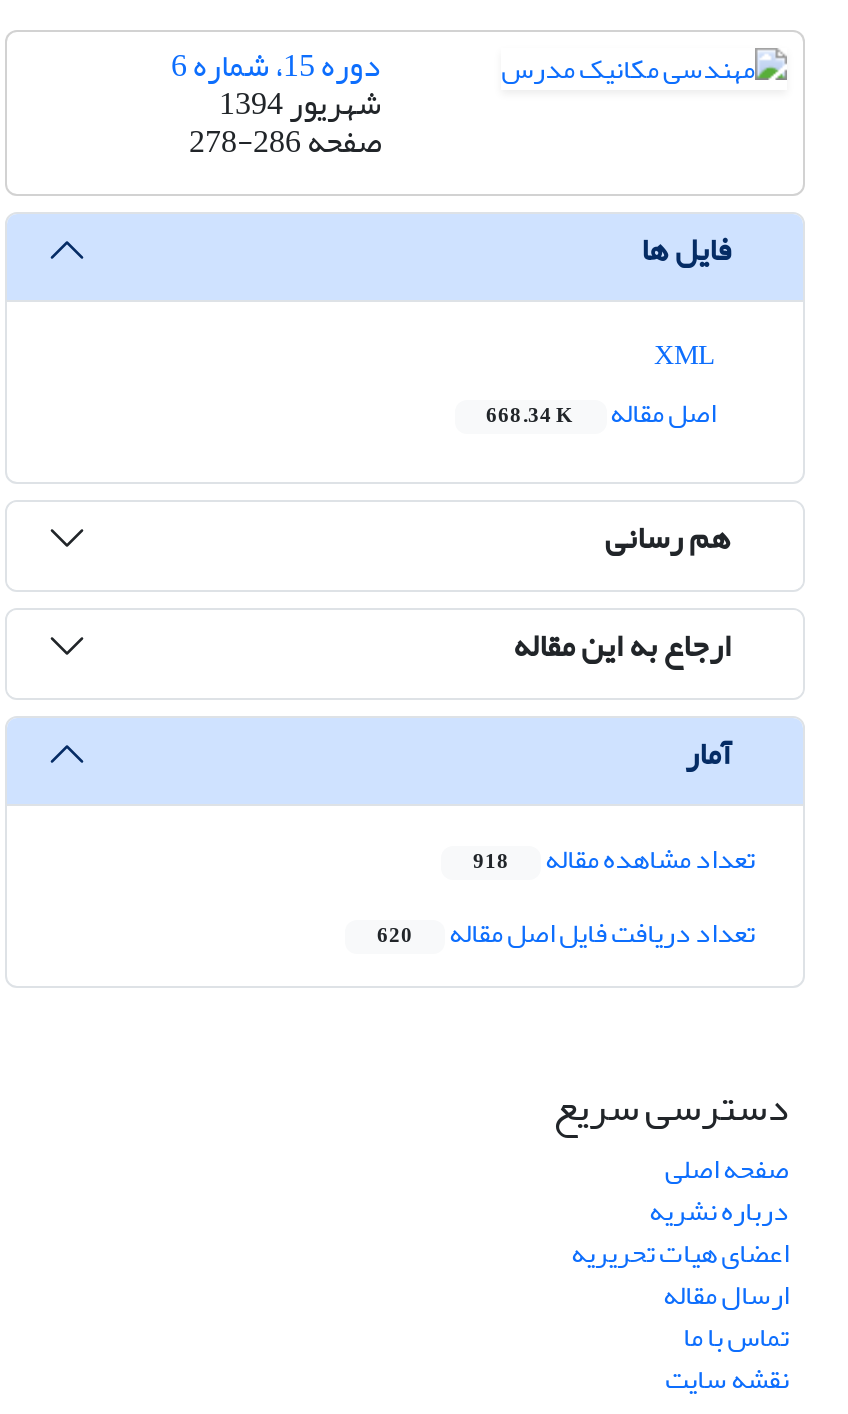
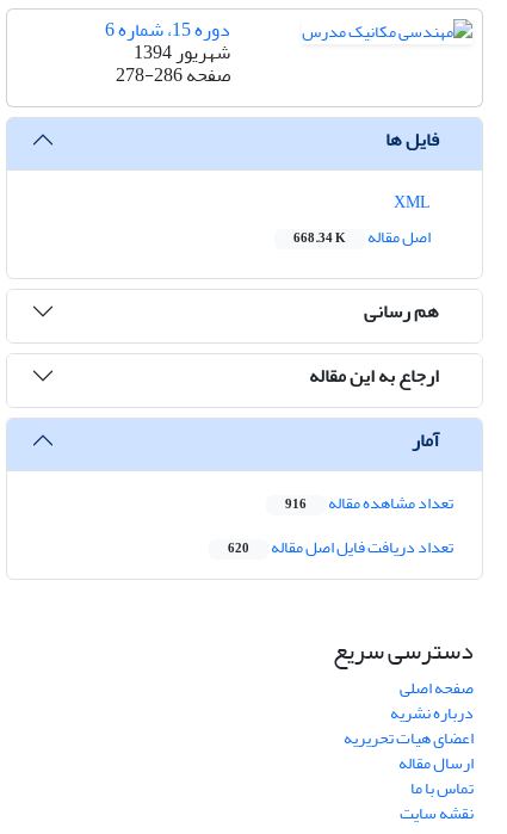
[473,833,755,887] تعداد مشاهده مقاله 918 -> [285,487,453,519] تعداد مشاهده مقاله 916

